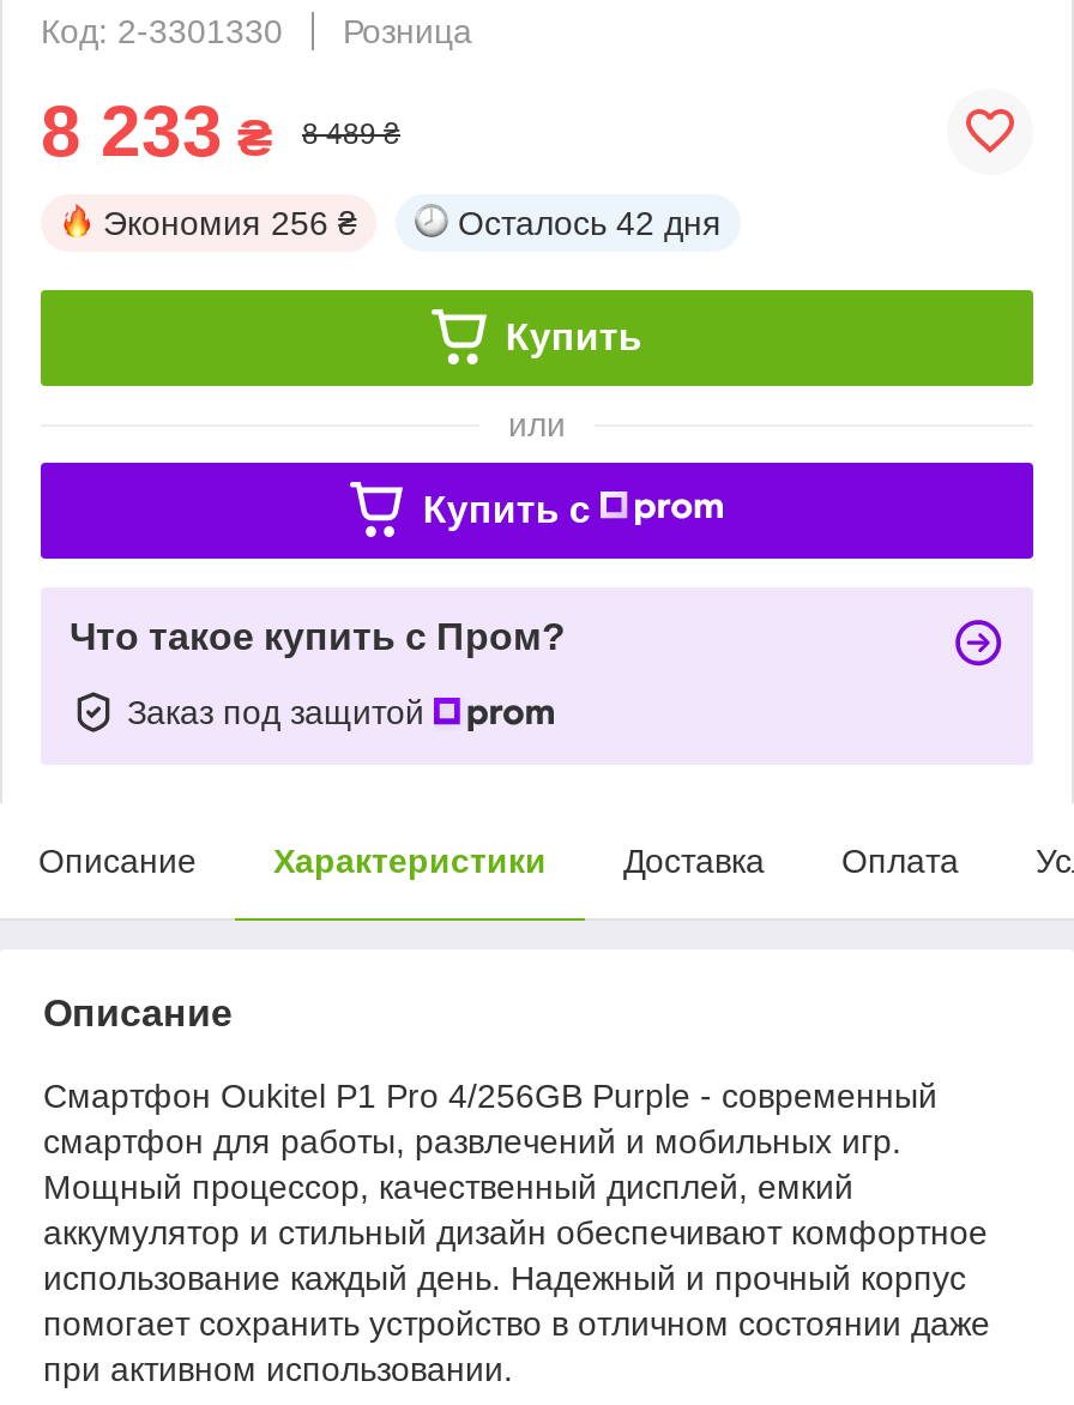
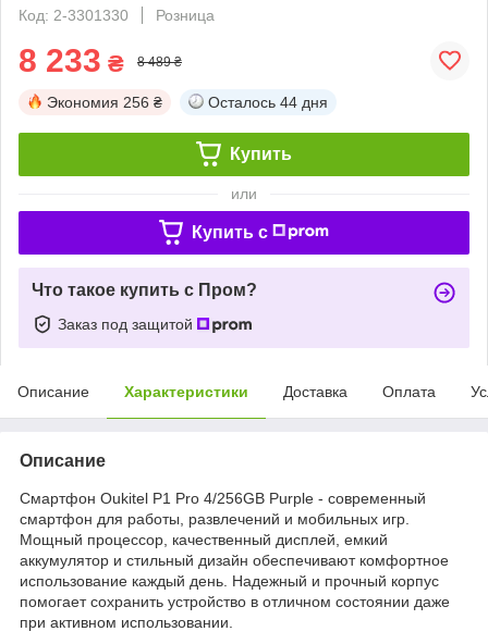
[458,203,722,242] Осталось 42 дня -> [208,93,328,111] Осталось 44 дня

